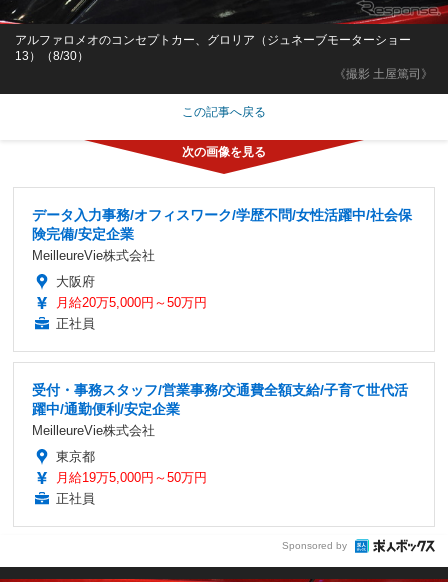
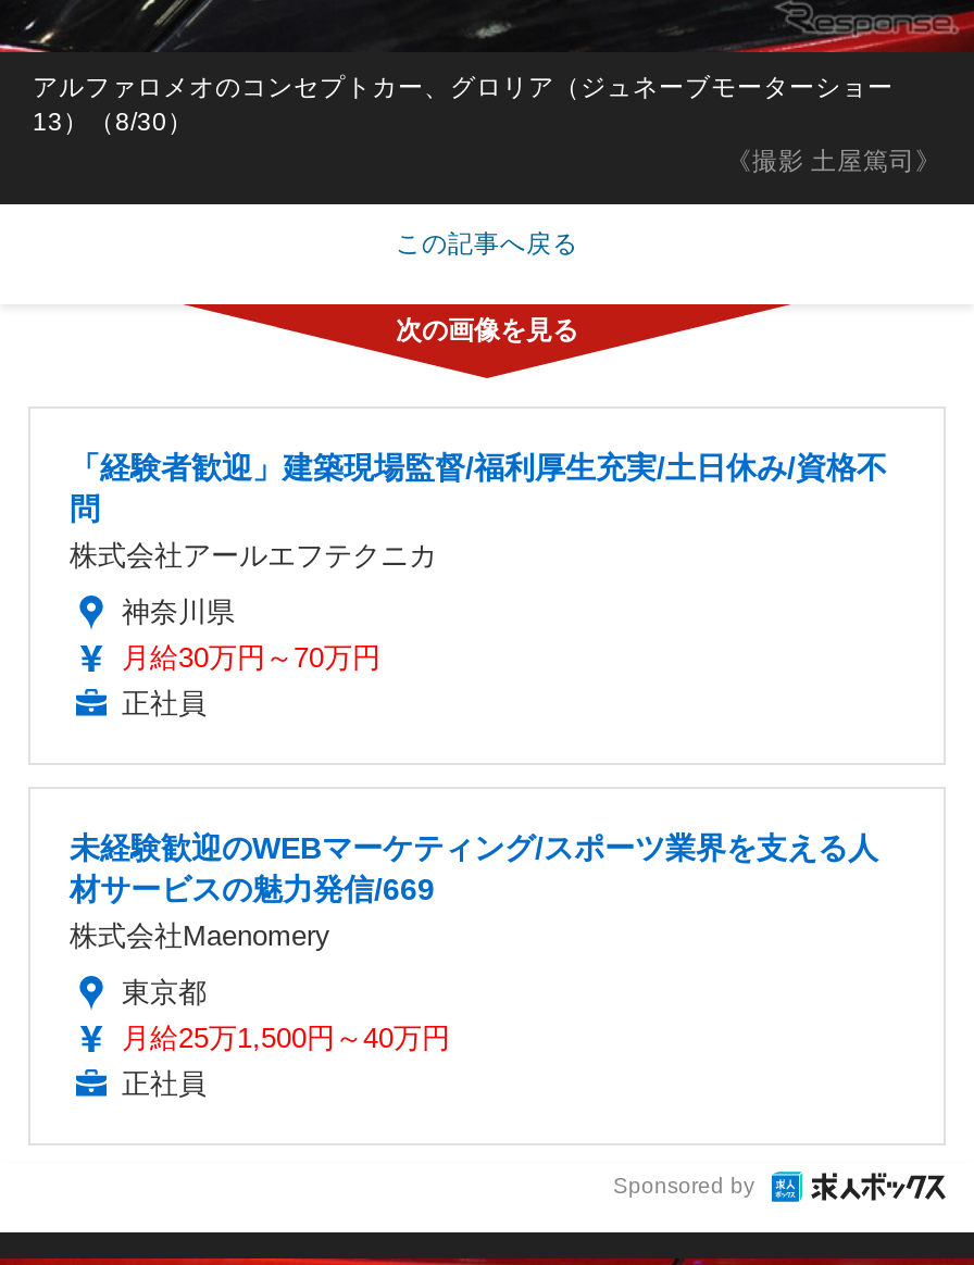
[32,206,412,262] データ入力事務/オフィスワーク/学歴不問/女性活躍中/社会保 | 険完備/安定企業 | MeilleureVie株式会社 -> [70,449,887,571] 「経験者歓迎」建築現場監督/福利厚生充実/土日休み/資格不 | 問 | 株式会社アールエフテクニカ
[56,273,207,309] 大阪府 | 月給20万5,000円～50万円 -> [122,594,380,673] 神奈川県 | 月給30万円～70万円
[32,381,408,437] 受付・事務スタッフ/営業事務/交通費全額支給/子育て世代活 | 躍中/通勤便利/安定企業 | MeilleureVie株式会社 -> [70,829,878,951] 未経験歓迎のWEBマーケティング/スポーツ業界を支える人 | 材サービスの魅力発信/669 | 株式会社Maenomery
[56,469,207,484] 月給19万5,000円～50万円 -> [122,1020,450,1053] 月給25万1,500円～40万円

